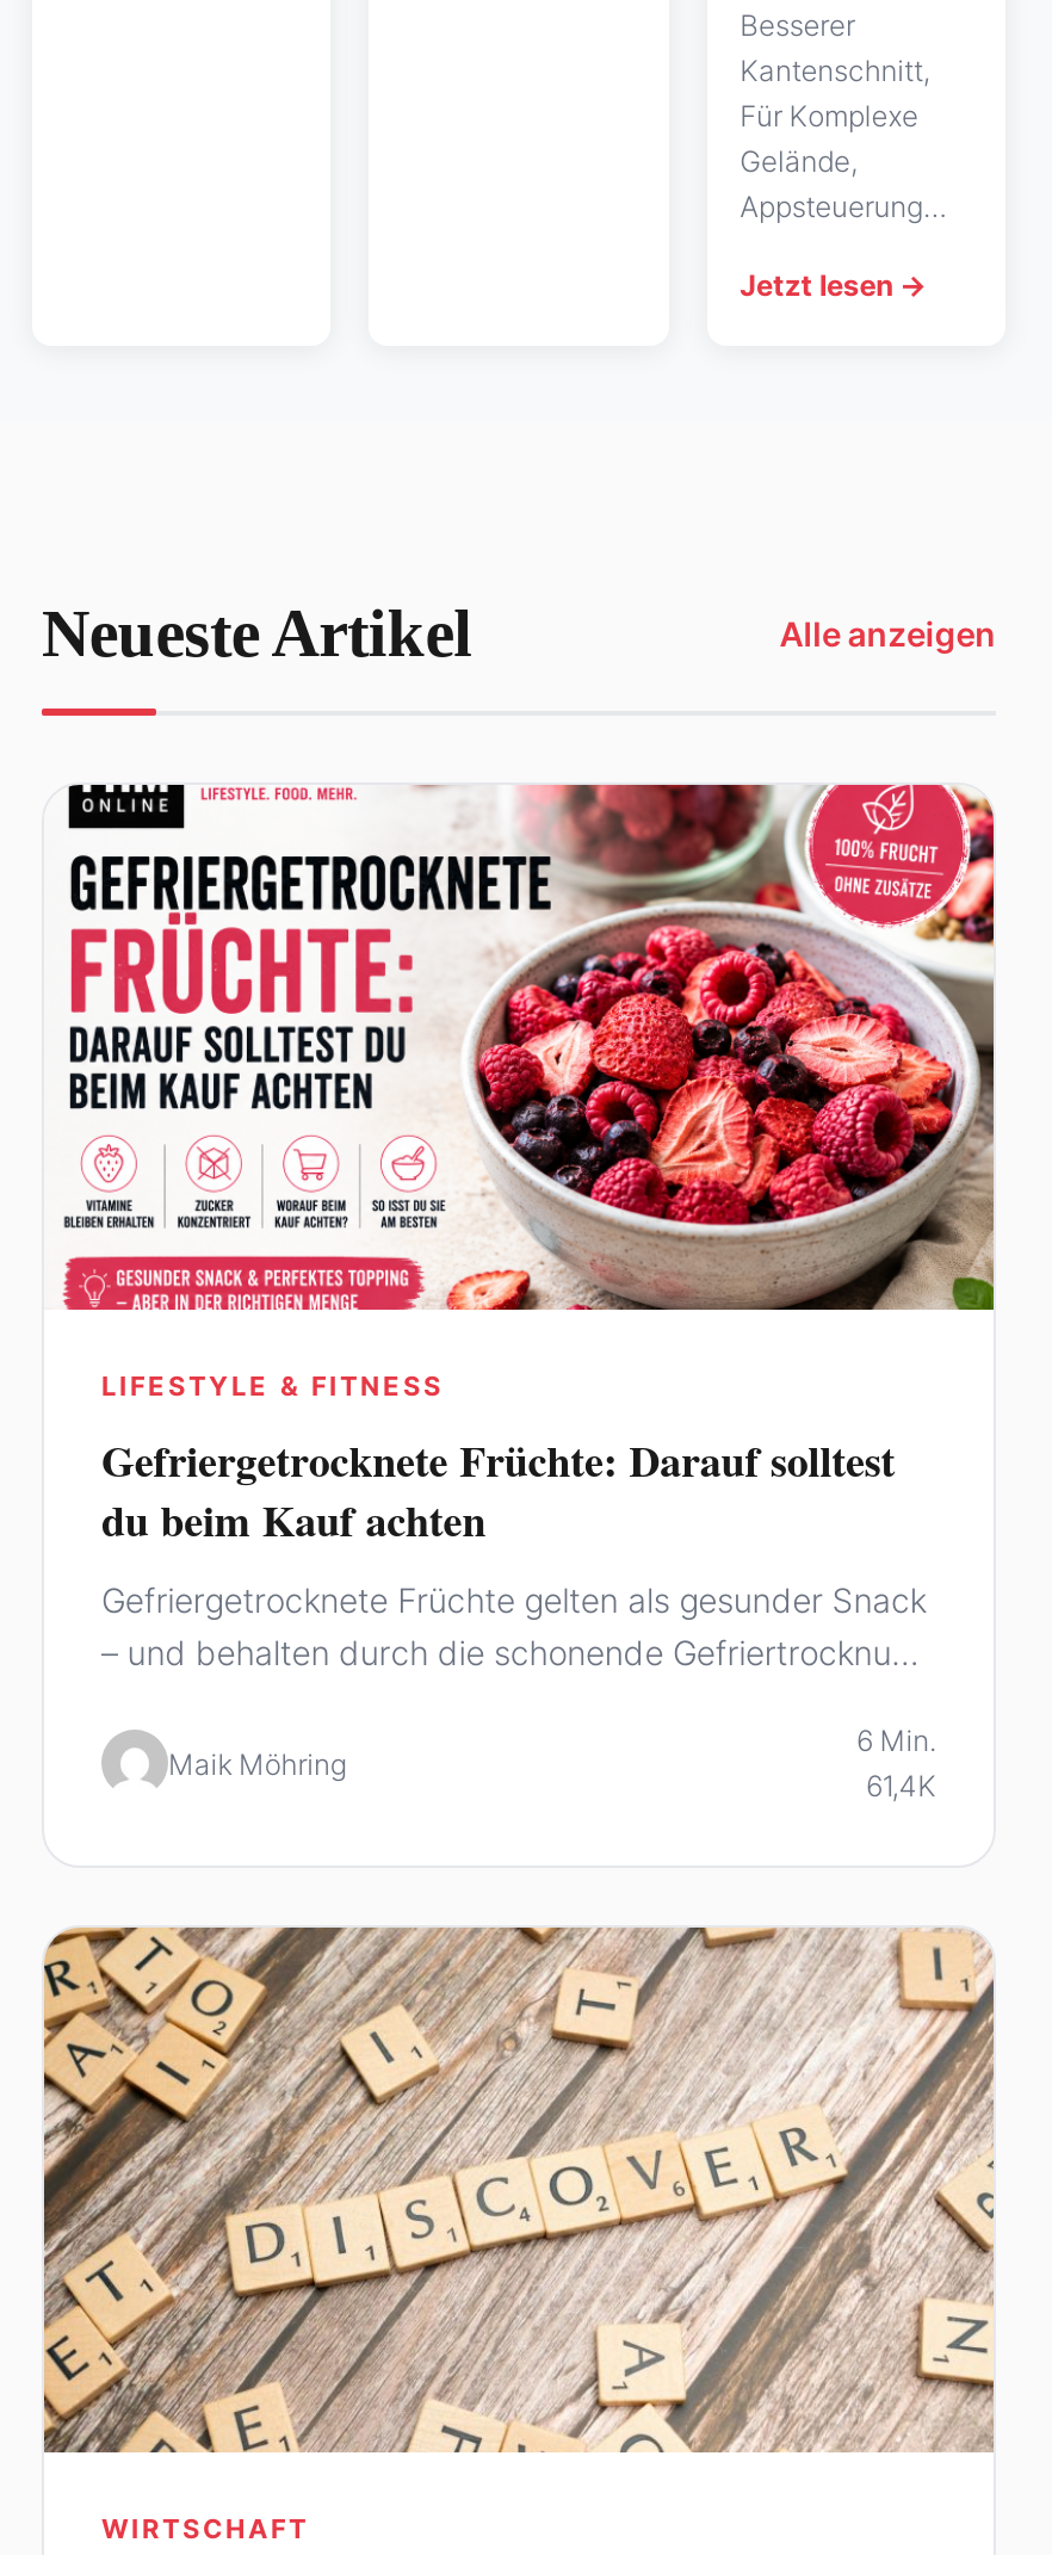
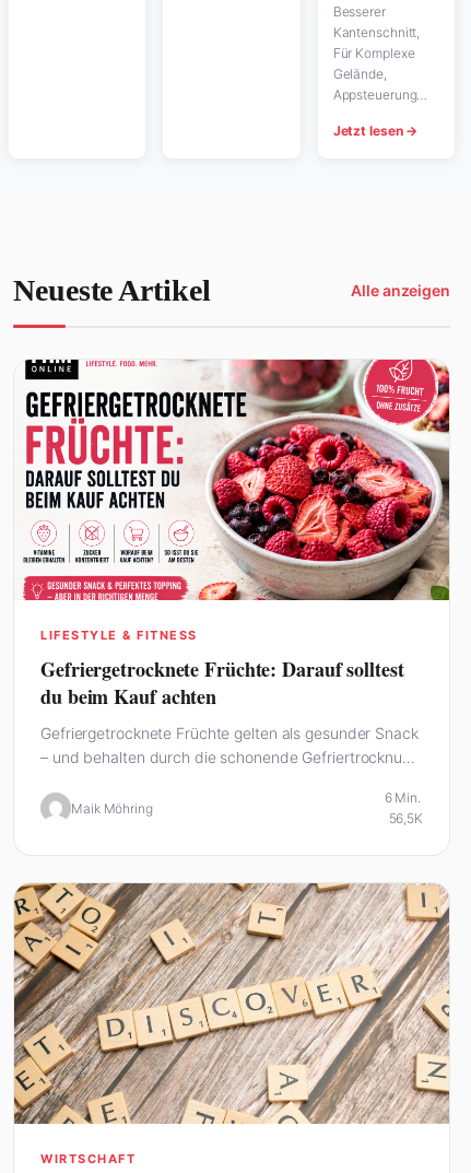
[866,1768,936,1804] 61,4K -> [388,810,423,826] 56,5K

